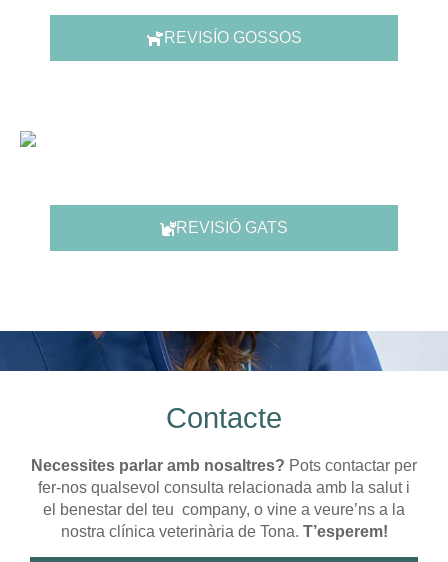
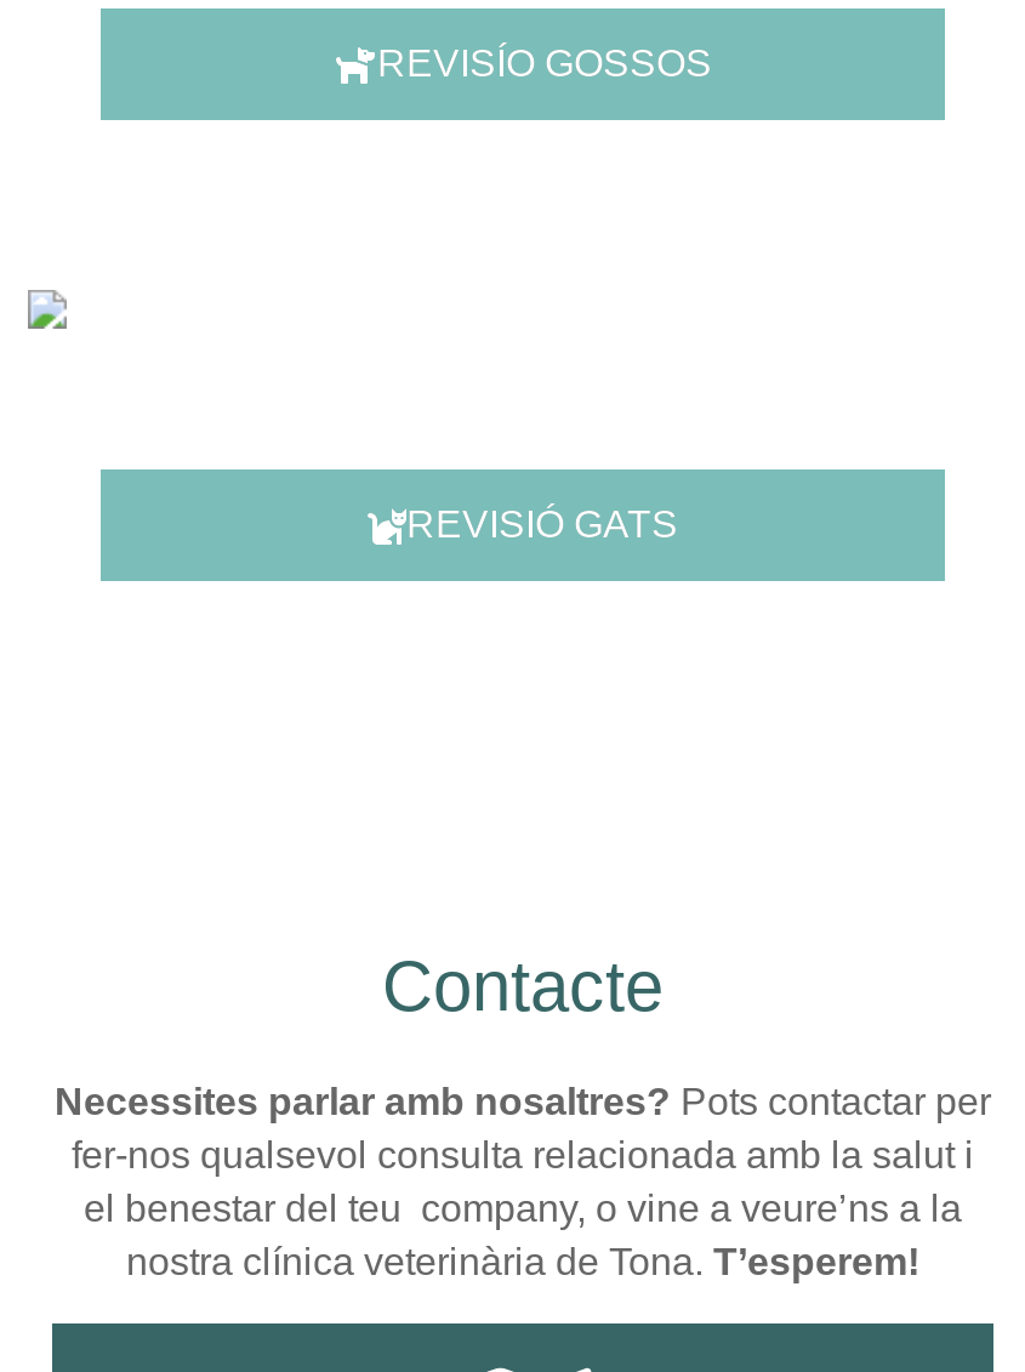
[3,330,445,372] [image] -> none

